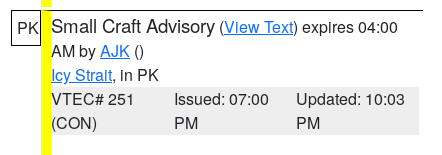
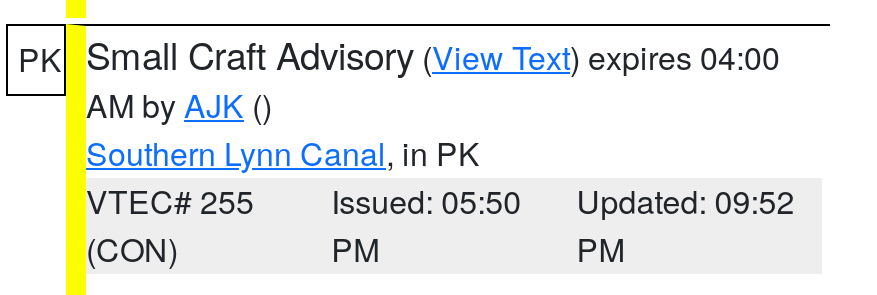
[51,63,159,110] Icy Strait, in PK | VTEC# 251 -> [86,130,480,224] Southern Lynn Canal, in PK | VTEC# 255
[174,87,269,110] Issued: 07:00 -> [331,178,521,224] Issued: 05:50
[296,87,405,110] Updated: 10:03 -> [576,178,794,224] Updated: 09:52

